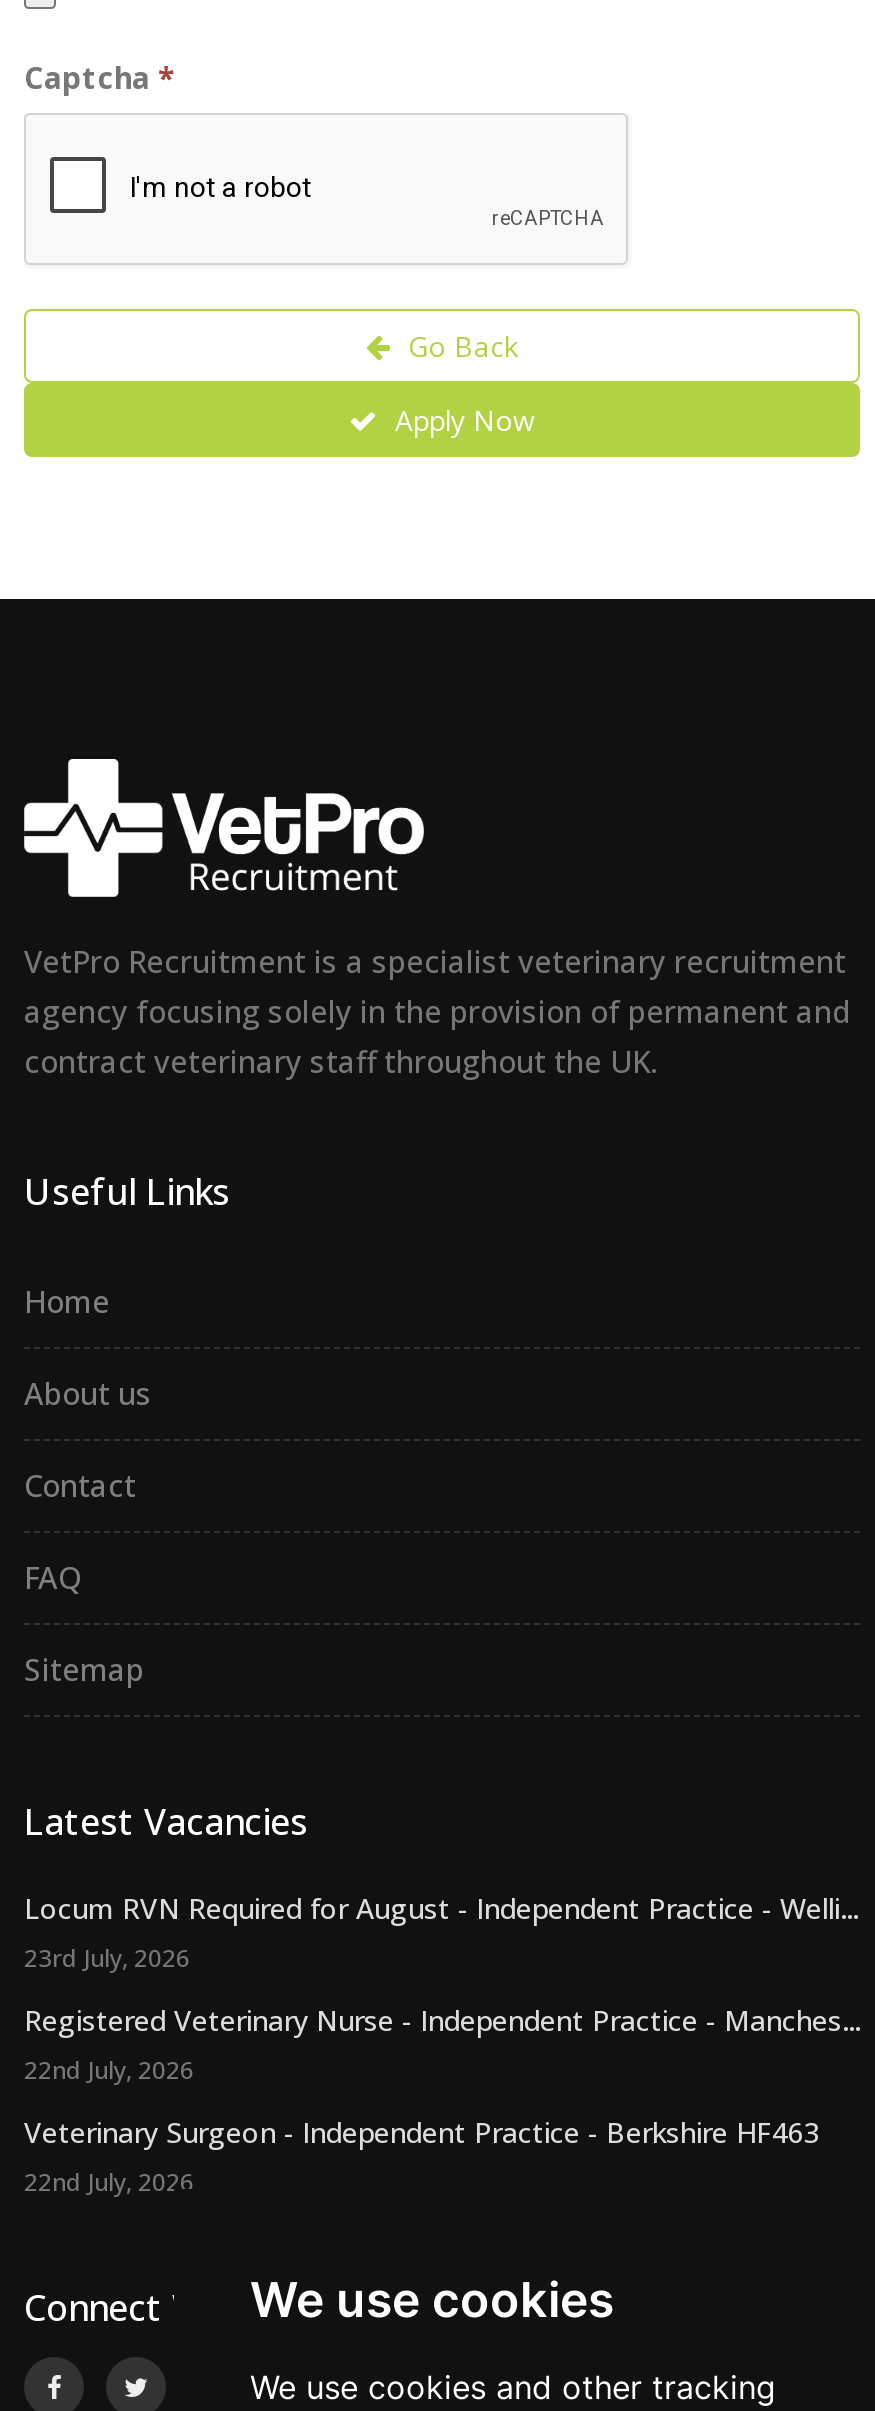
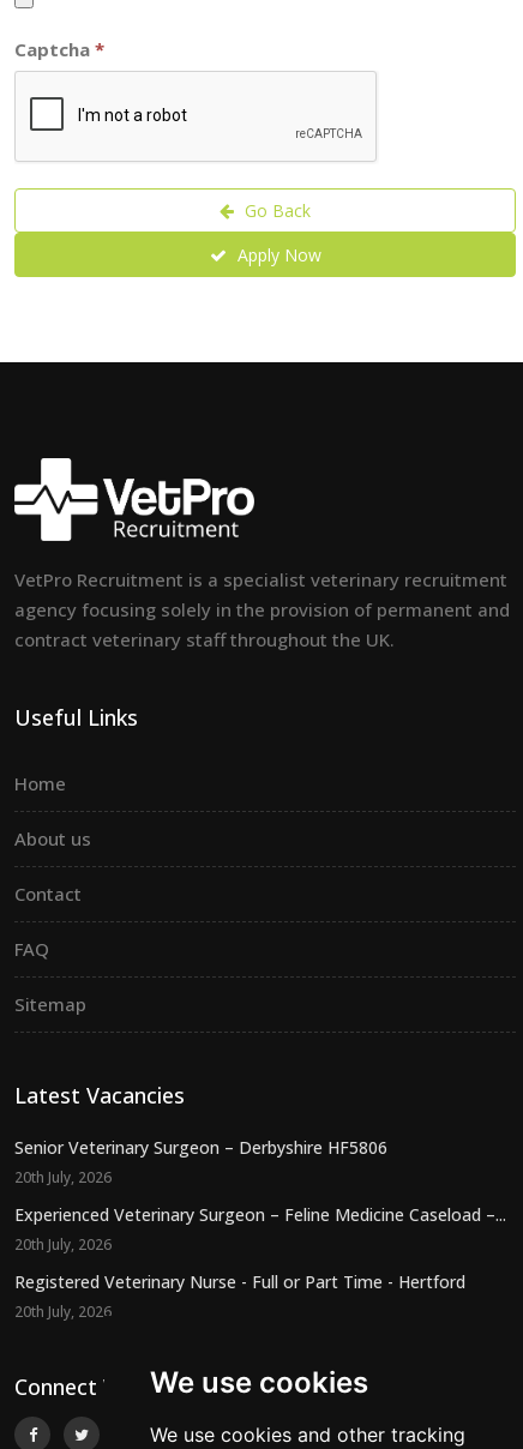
[24,1889,858,1975] Locum RVN Required for August - Independent Practice - Welli... | 23rd July, 2026 -> [14,1136,387,1187] Senior Veterinary Surgeon – Derbyshire HF5806 | 20th July, 2026
[24,2001,860,2087] Registered Veterinary Nurse - Independent Practice - Manches... | 22nd July, 2026 -> [14,1203,506,1254] Experienced Veterinary Surgeon – Feline Medicine Caseload –... | 20th July, 2026
[24,2113,820,2199] Veterinary Surgeon - Independent Practice - Berkshire HF463 | 22nd July, 2026 -> [14,1270,465,1322] Registered Veterinary Nurse - Full or Part Time - Hertford | 20th July, 2026

